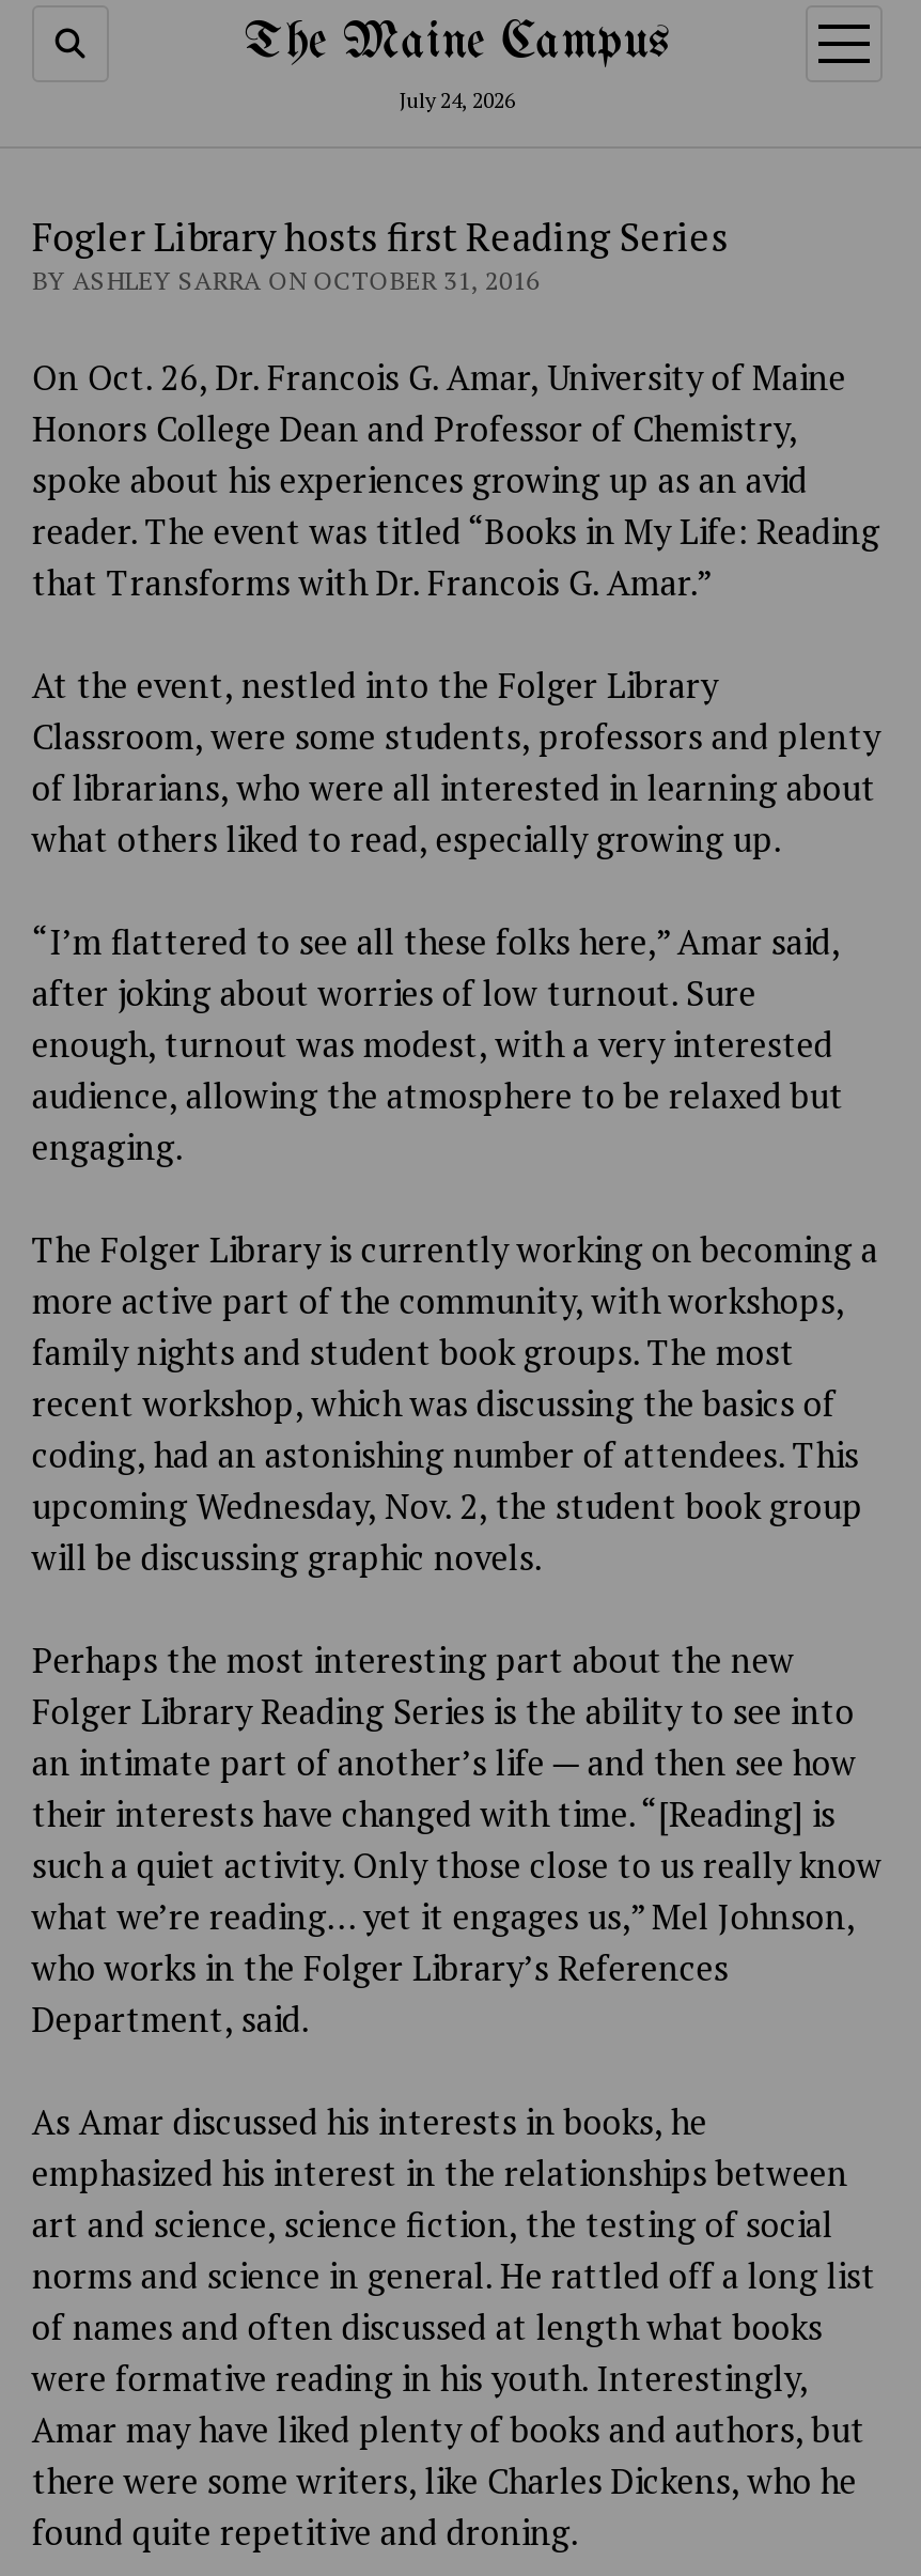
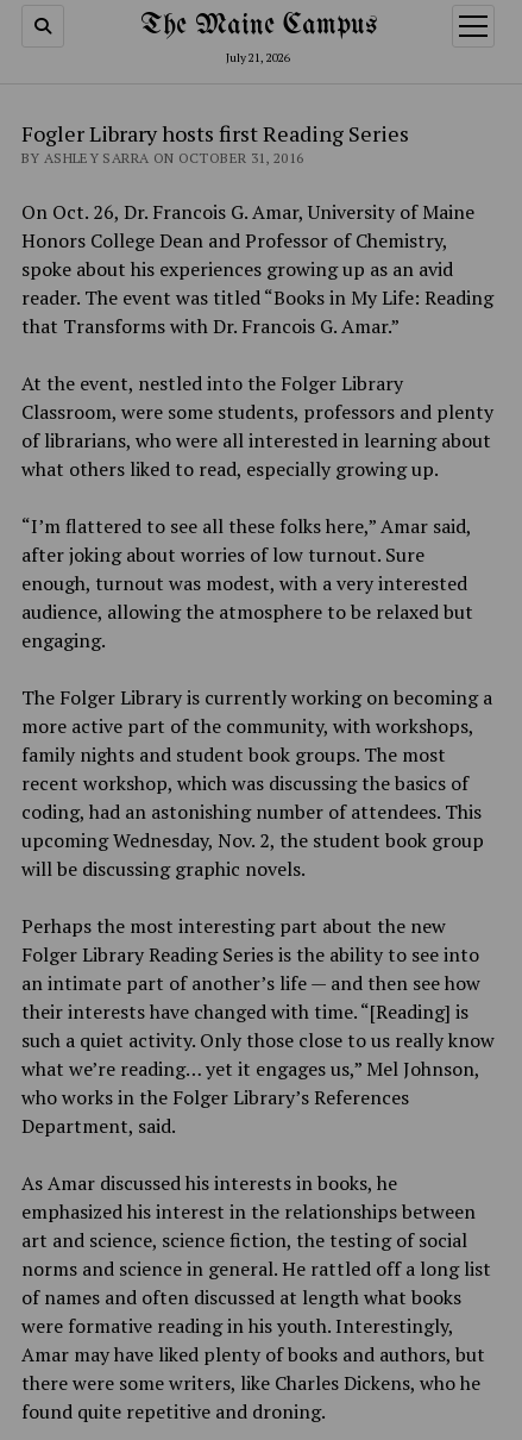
[400,87,515,114] July 24, 2026 -> [226,50,290,65] July 21, 2026

